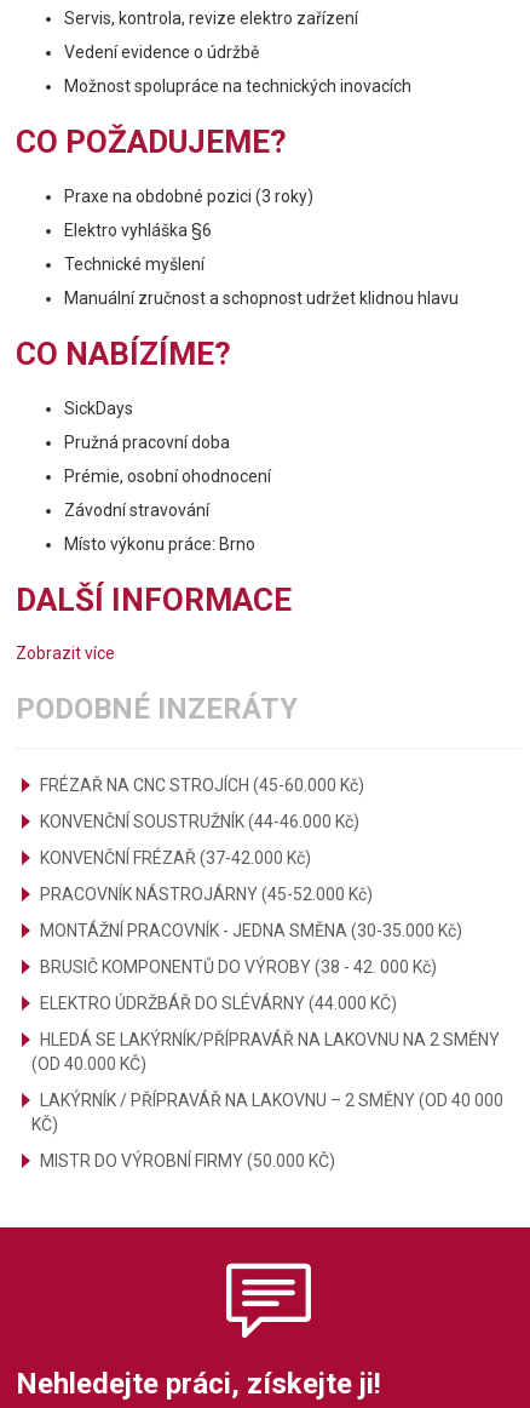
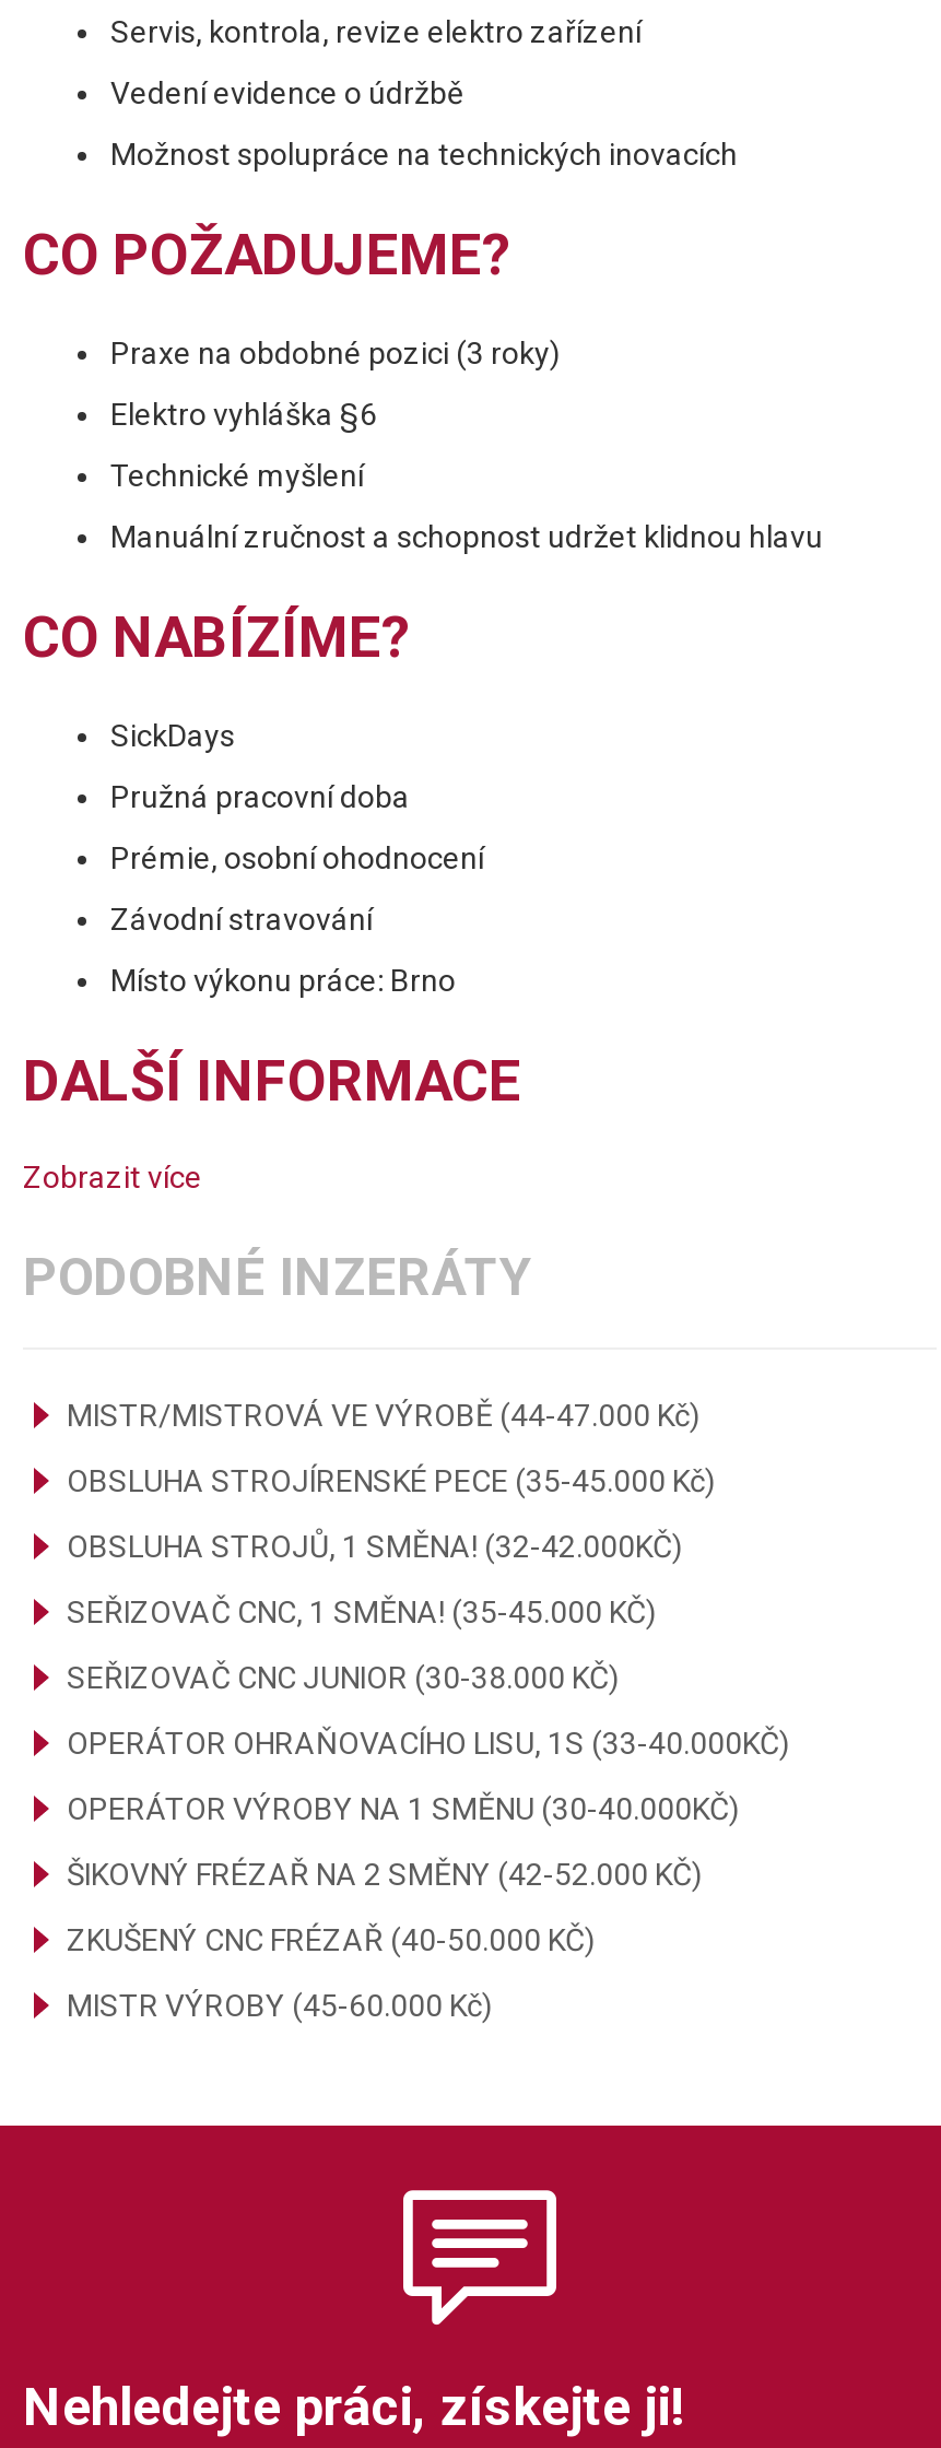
[40,775,364,795] FRÉZAŘ NA CNC STROJÍCH (45-60.000 Kč) -> [67,1398,701,1433] MISTR/MISTROVÁ VE VÝROBĚ (44-47.000 Kč)
[40,812,359,831] KONVENČNÍ SOUSTRUŽNÍK (44-46.000 Kč) -> [67,1463,716,1498] OBSLUHA STROJÍRENSKÉ PECE (35-45.000 Kč)
[40,848,311,868] KONVENČNÍ FRÉZAŘ (37-42.000 Kč) -> [67,1529,683,1564] OBSLUHA STROJŮ, 1 SMĚNA! (32-42.000KČ)
[40,885,373,904] PRACOVNÍK NÁSTROJÁRNY (45-52.000 Kč) -> [67,1594,657,1629] SEŘIZOVAČ CNC, 1 SMĚNA! (35-45.000 KČ)
[40,921,462,940] MONTÁŽNÍ PRACOVNÍK - JEDNA SMĚNA (30-35.000 Kč) -> [67,1660,620,1695] SEŘIZOVAČ CNC JUNIOR (30-38.000 KČ)
[40,957,437,977] BRUSIČ KOMPONENTŮ DO VÝROBY (38 - 42. 000 Kč) -> [67,1726,790,1761] OPERÁTOR OHRAŇOVACÍHO LISU, 1S (33-40.000KČ)
[40,994,397,1013] ELEKTRO ÚDRŽBÁŘ DO SLÉVÁRNY (44.000 KČ) -> [67,1791,740,1826] OPERÁTOR VÝROBY NA 1 SMĚNU (30-40.000KČ)
[31,1030,500,1074] HLEDÁ SE LAKÝRNÍK/PŘÍPRAVÁŘ NA LAKOVNU NA 2 SMĚNY | (OD 40.000 KČ) -> [67,1857,703,1892] ŠIKOVNÝ FRÉZAŘ NA 2 SMĚNY (42-52.000 KČ)
[31,1091,503,1134] LAKÝRNÍK / PŘÍPRAVÁŘ NA LAKOVNU – 2 SMĚNY (OD 40 000 | KČ) -> [67,1922,596,1957] ZKUŠENÝ CNC FRÉZAŘ (40-50.000 KČ)
[40,1151,335,1171] MISTR DO VÝROBNÍ FIRMY (50.000 KČ) -> [67,1988,493,2023] MISTR VÝROBY (45-60.000 Kč)

